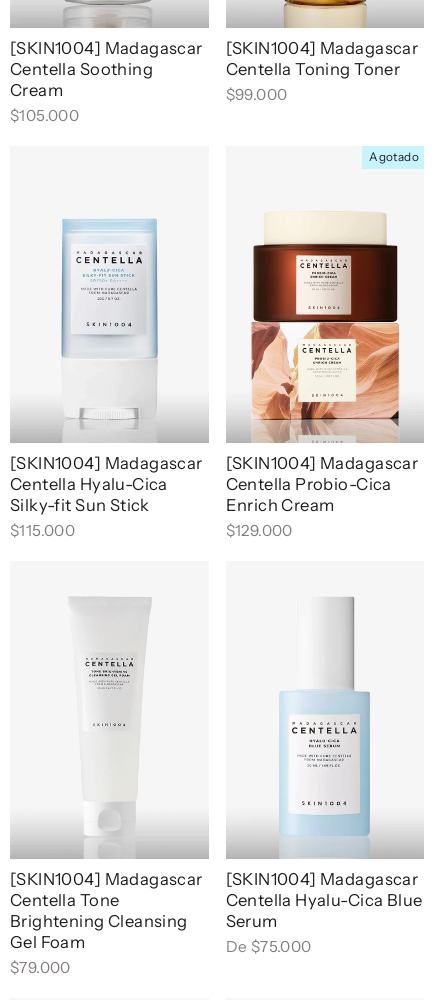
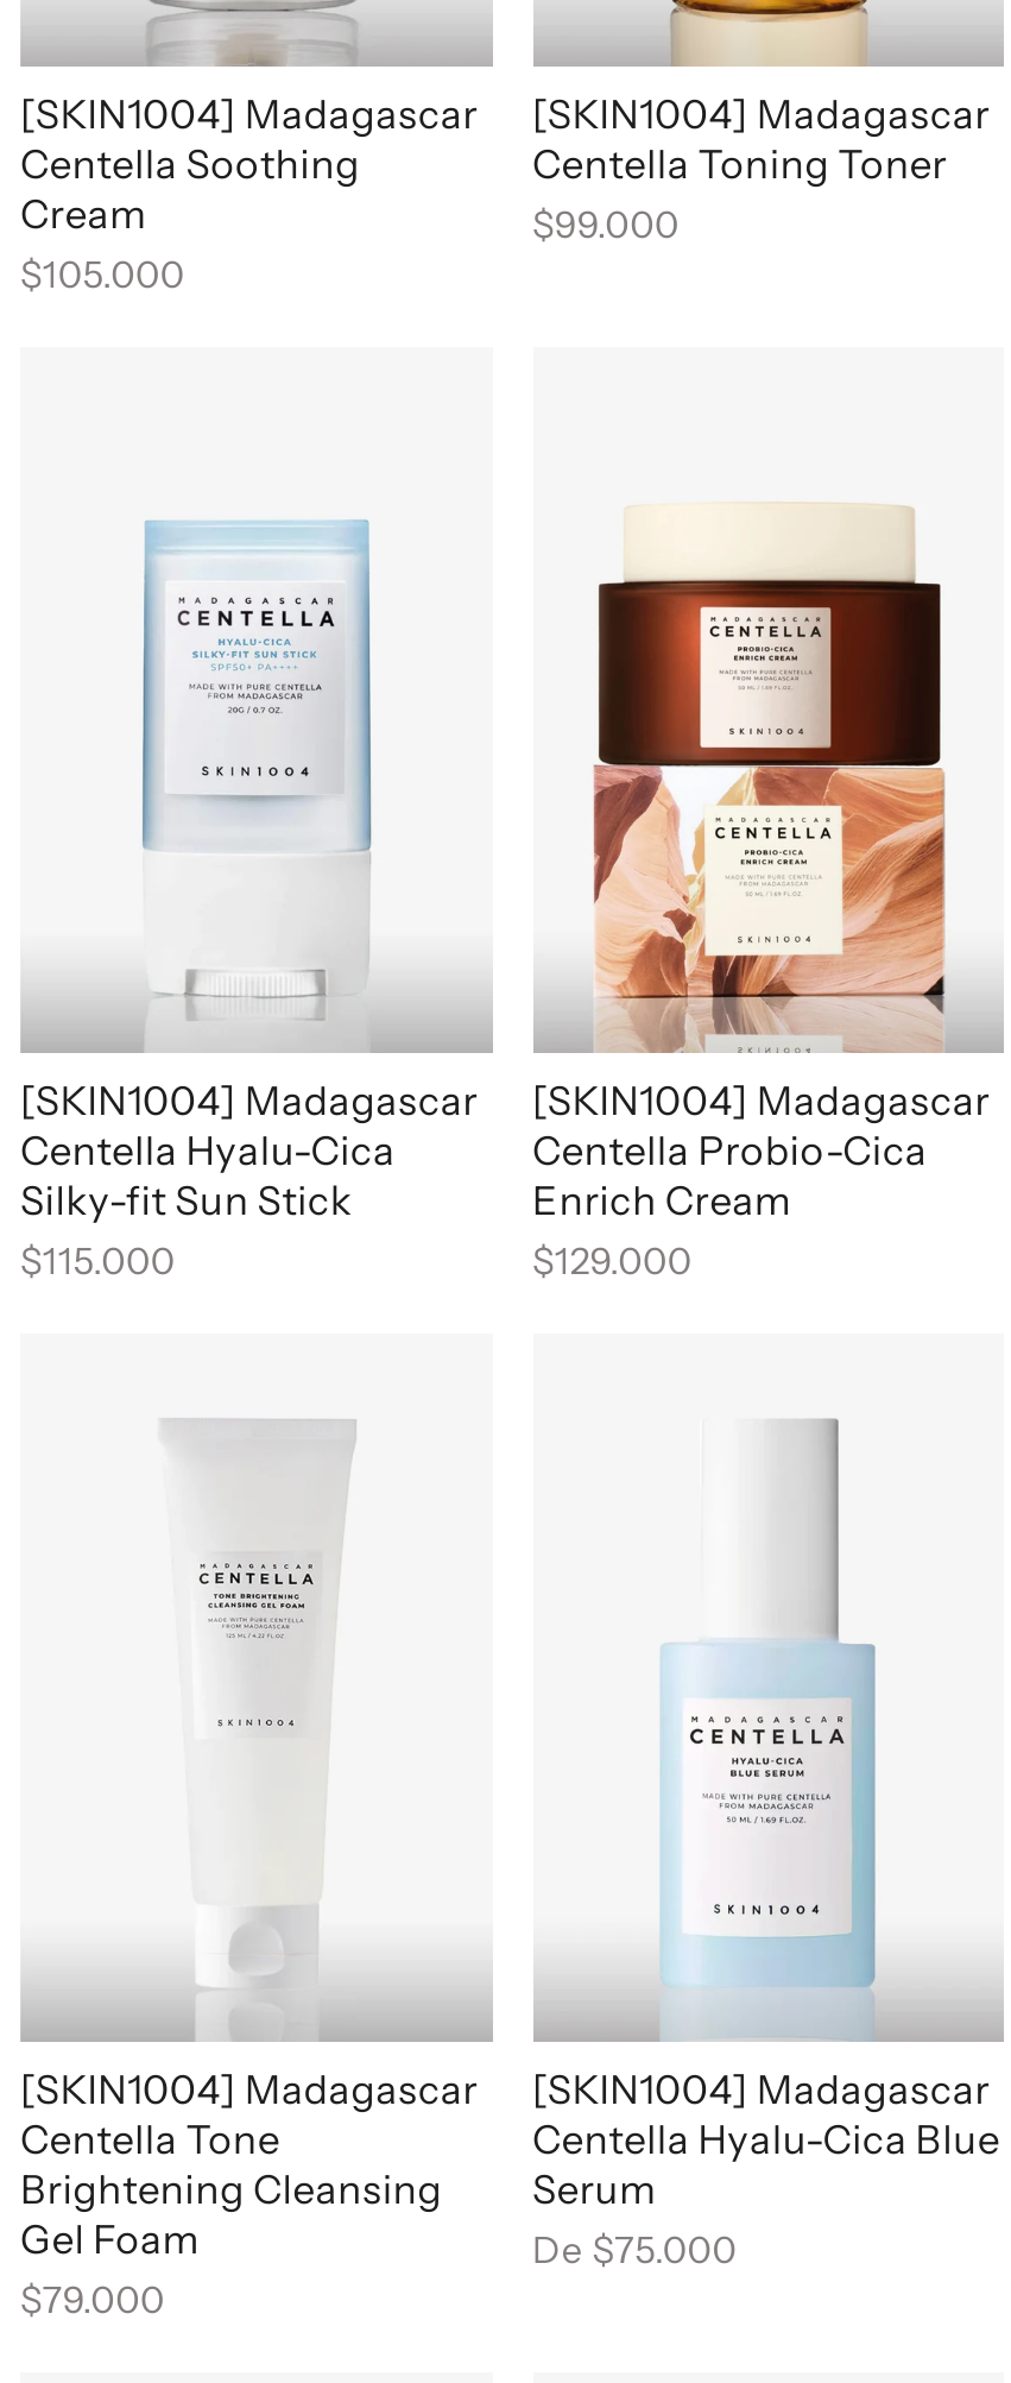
[369,149,419,163] Agotado -> none

